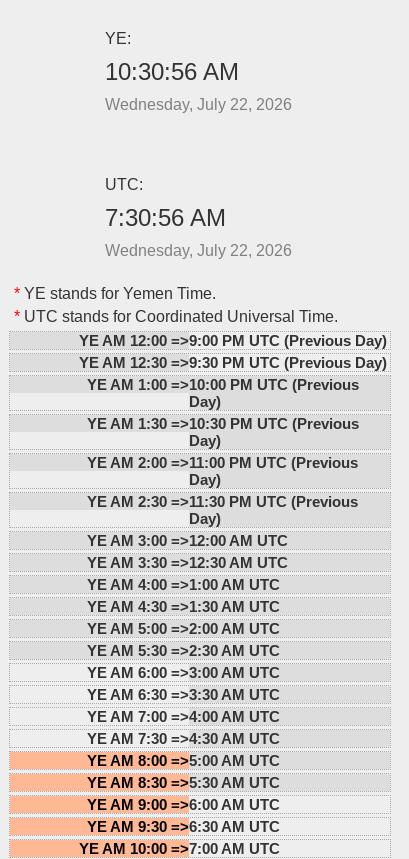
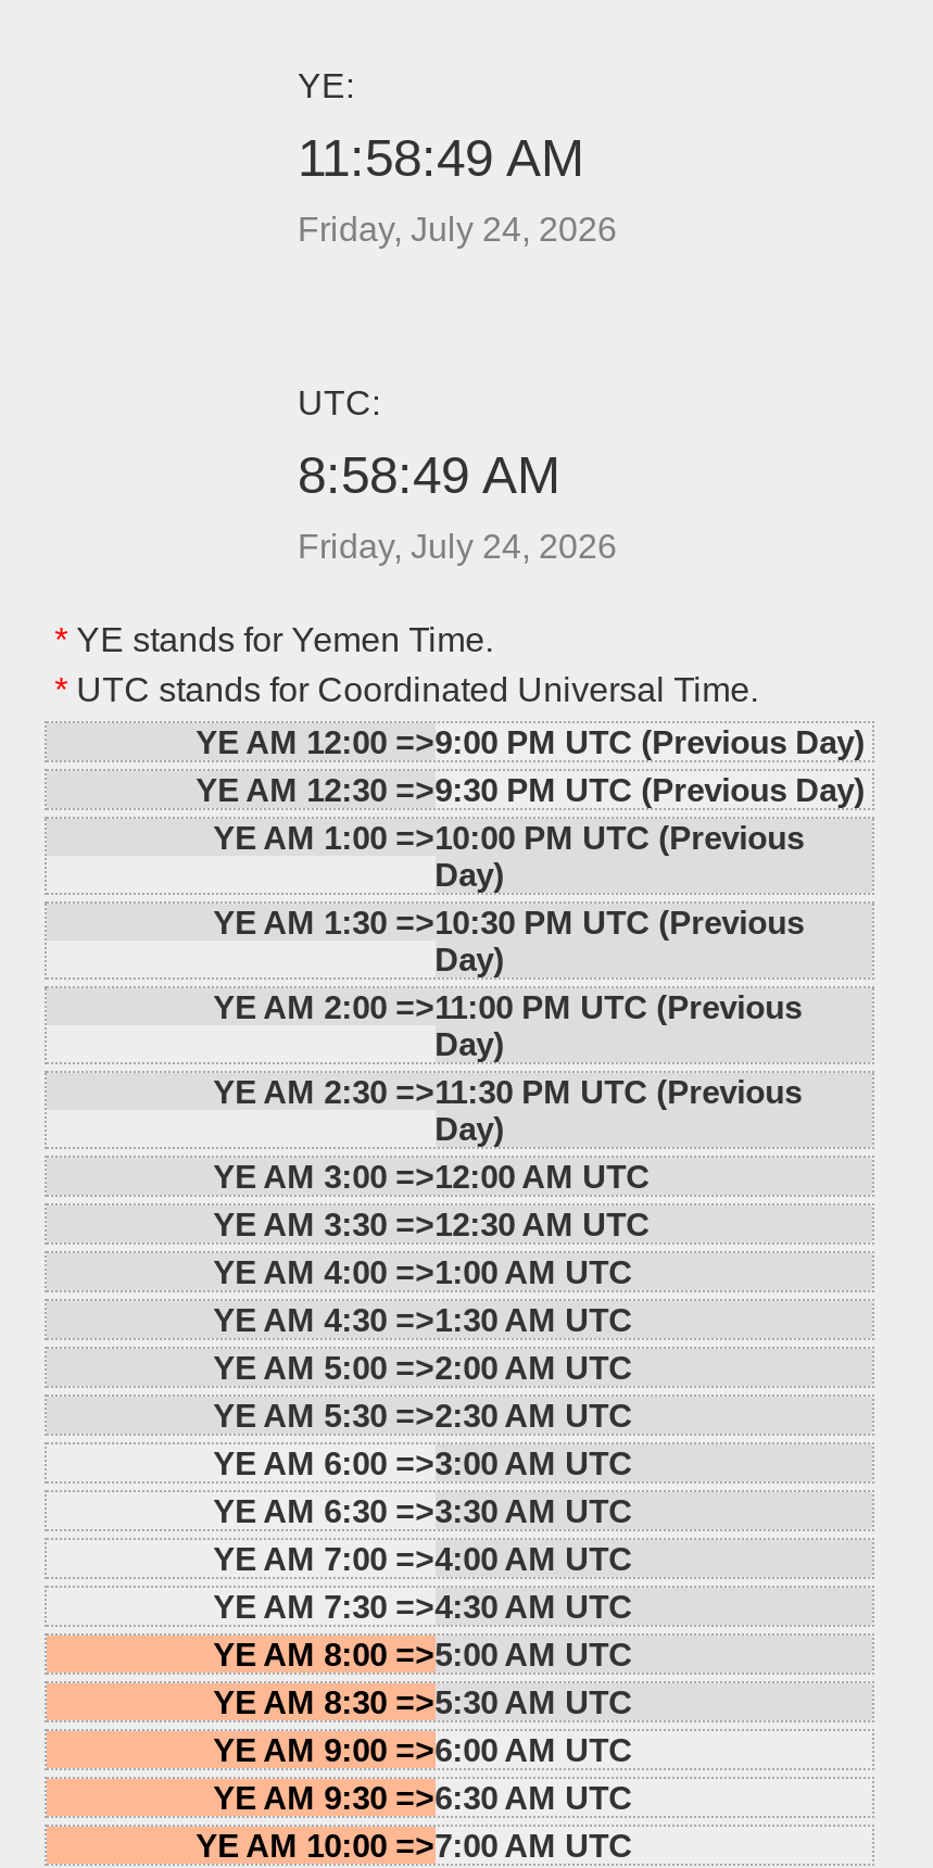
[105,58,239,85] 10:30:56 AM -> [298,128,584,187] 11:58:49 AM
[105,96,292,113] Wednesday, July 22, 2026 -> [298,210,617,247] Friday, July 24, 2026
[105,204,226,231] 7:30:56 AM -> [298,445,560,504] 8:58:49 AM
[105,242,292,259] Wednesday, July 22, 2026 -> [298,528,617,565] Friday, July 24, 2026

